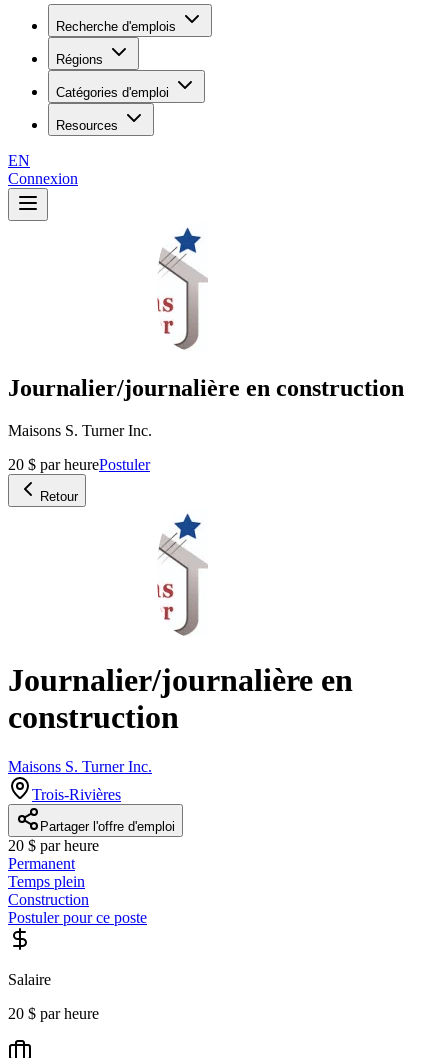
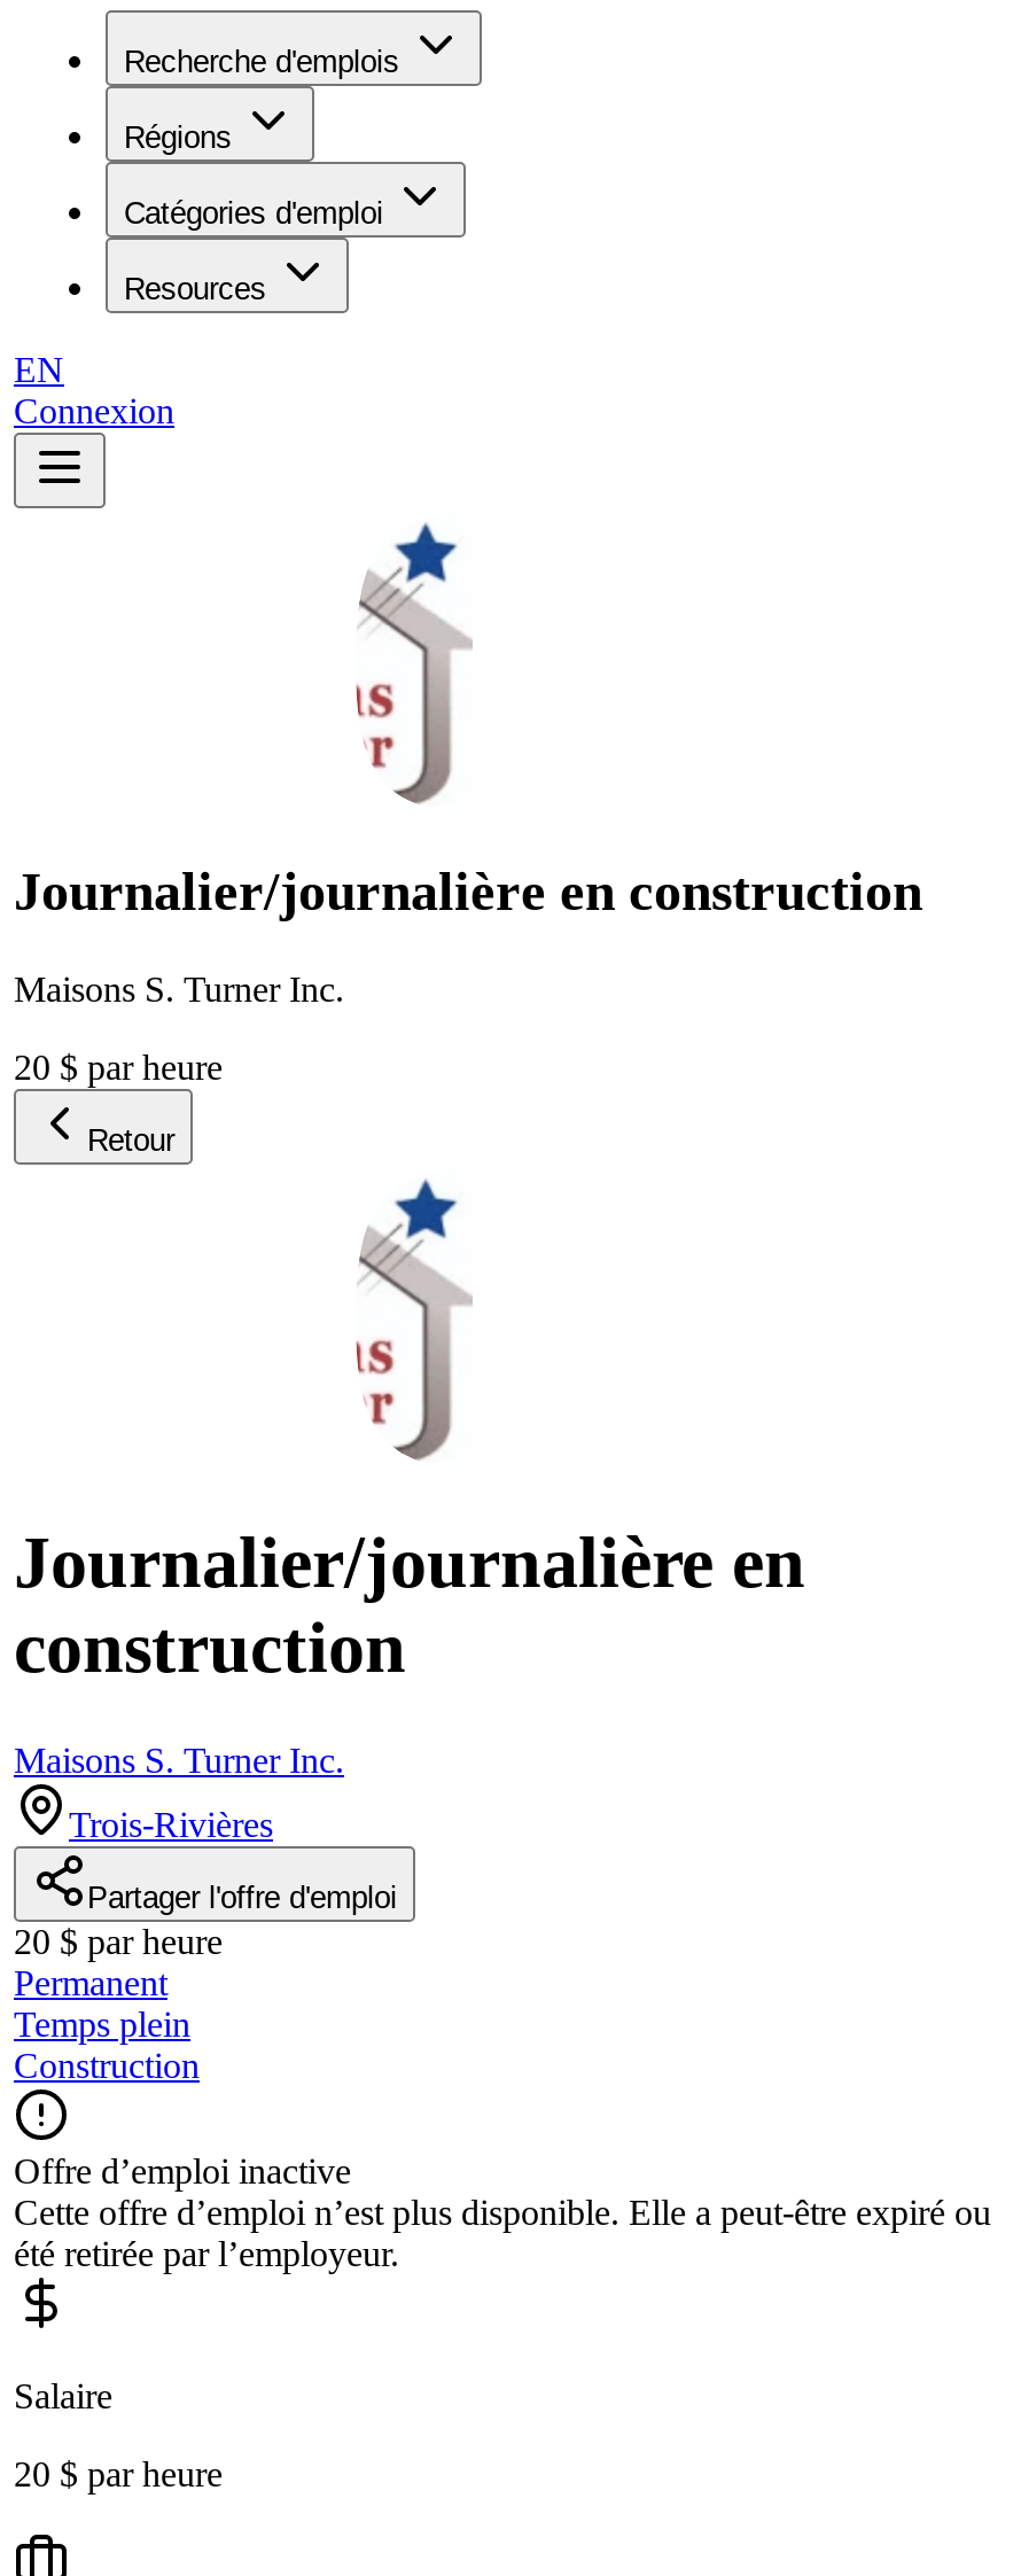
[8,456,150,473] 20 $ par heurePostuler -> [14,1047,223,1086] 20 $ par heure
[8,909,147,926] Postuler pour ce poste -> [14,2151,991,2272] Offre d’emploi inactive | Cette offre d’emploi n’est plus disponible. Elle a peut-être expiré ou | été retirée par l’employeur.

